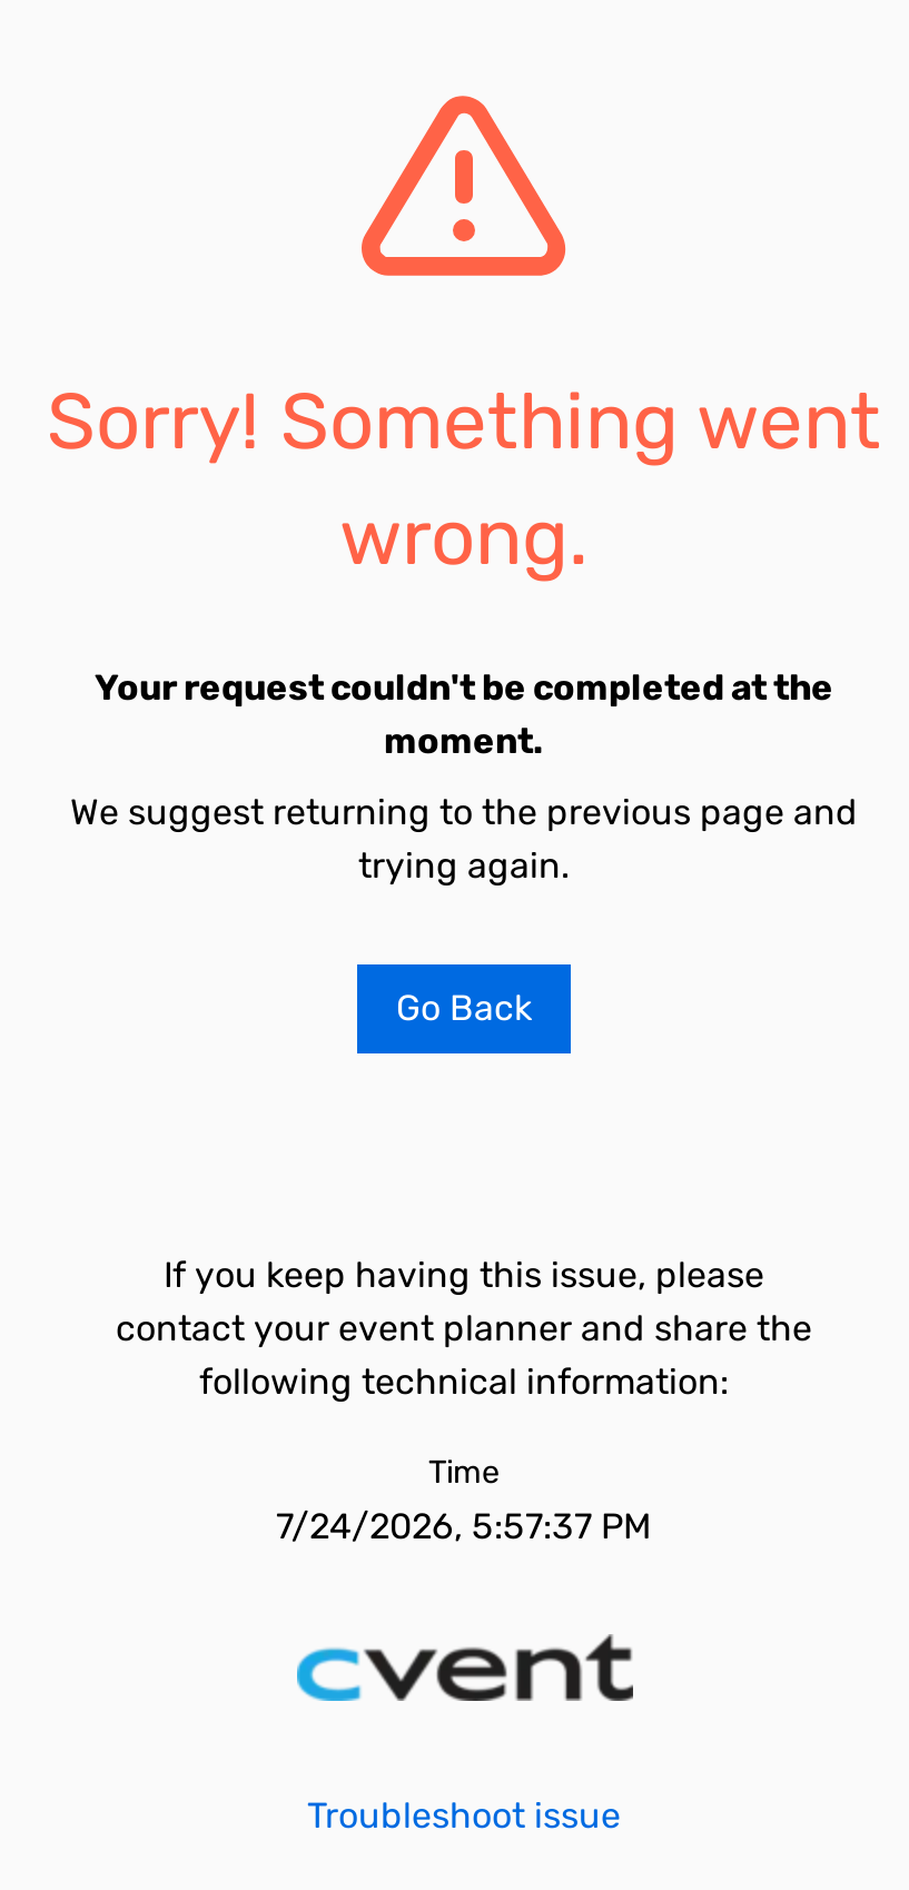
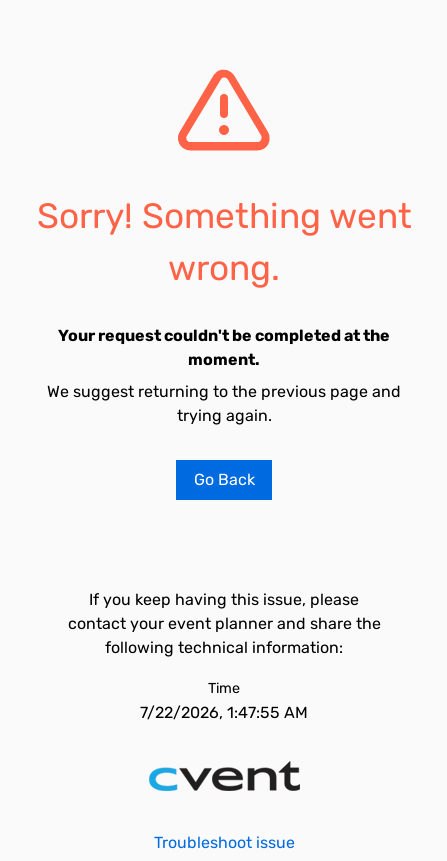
[276,1505,652,1547] 7/24/2026, 5:57:37 PM -> [140,703,308,722] 7/22/2026, 1:47:55 AM

